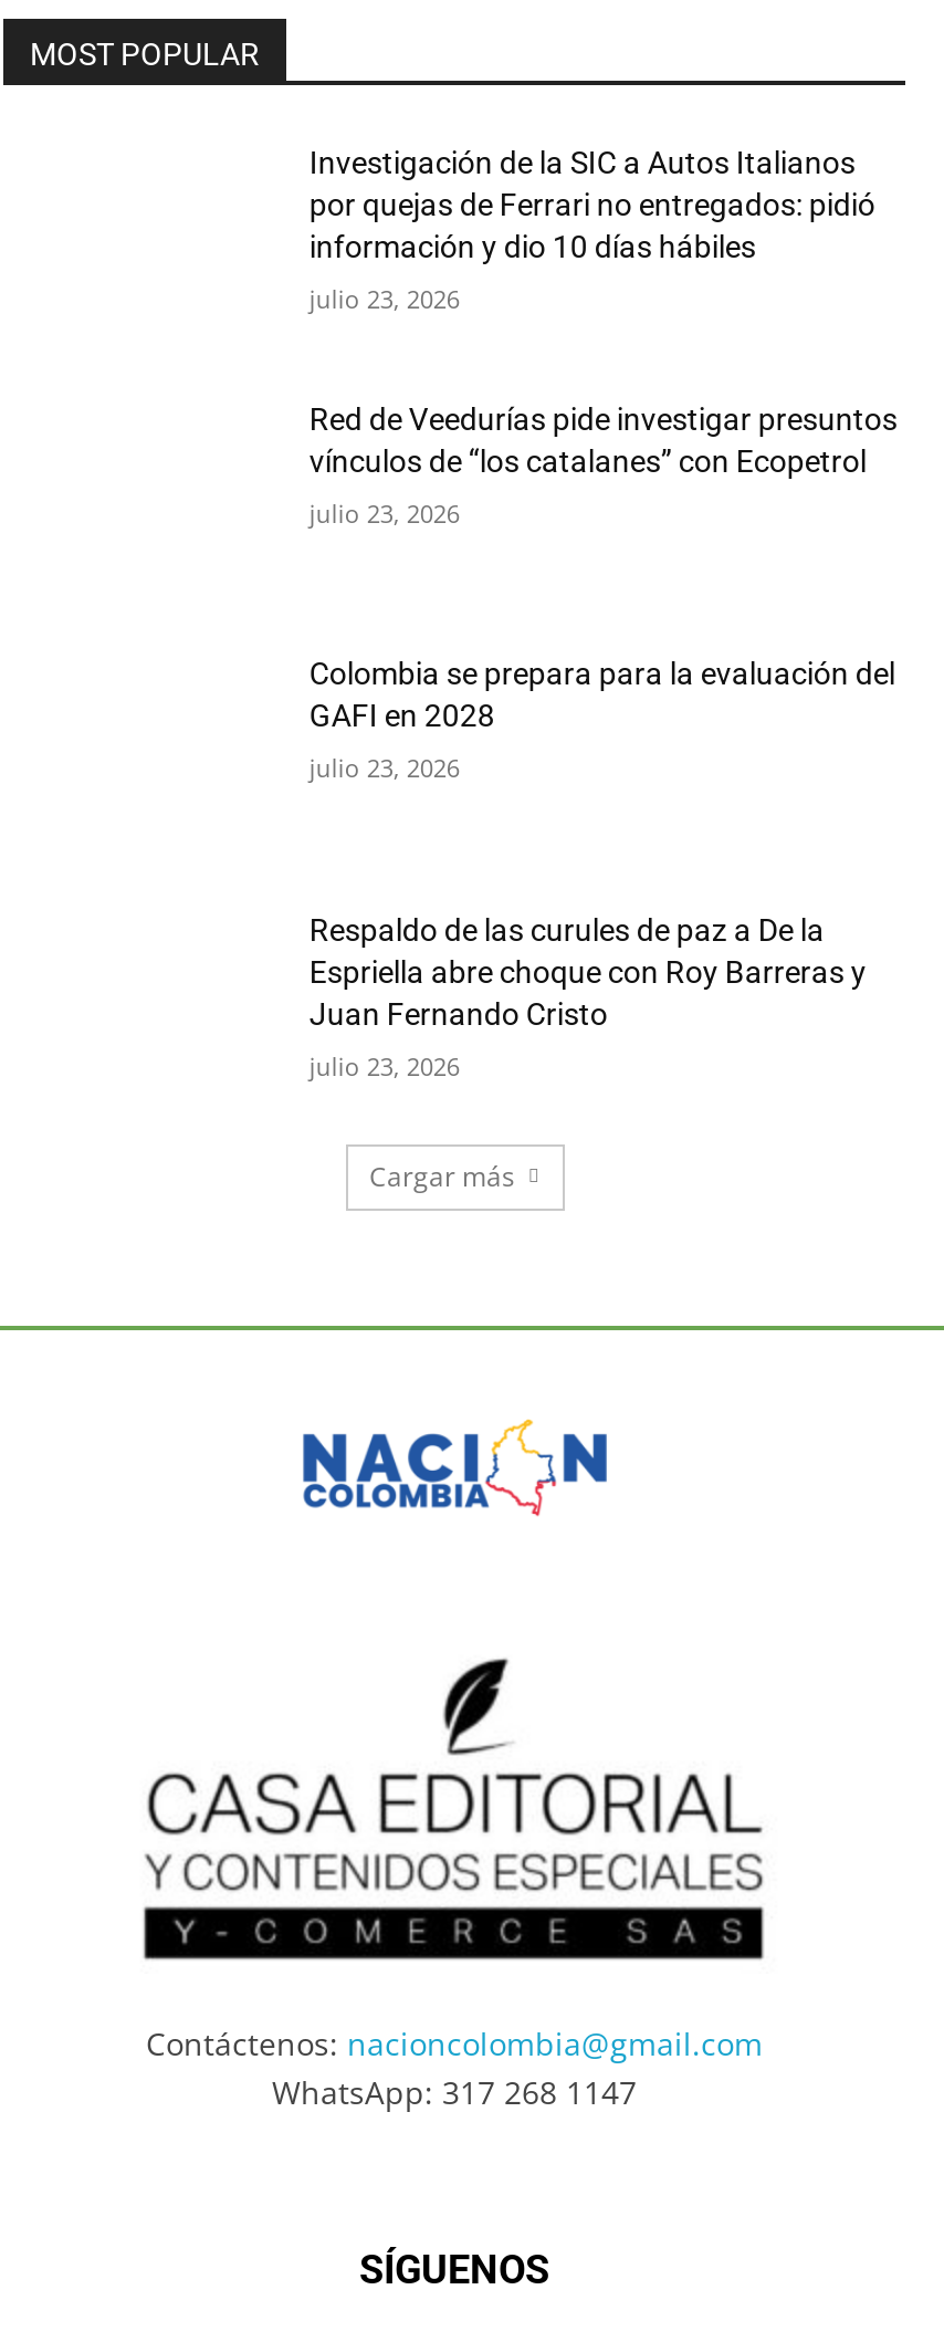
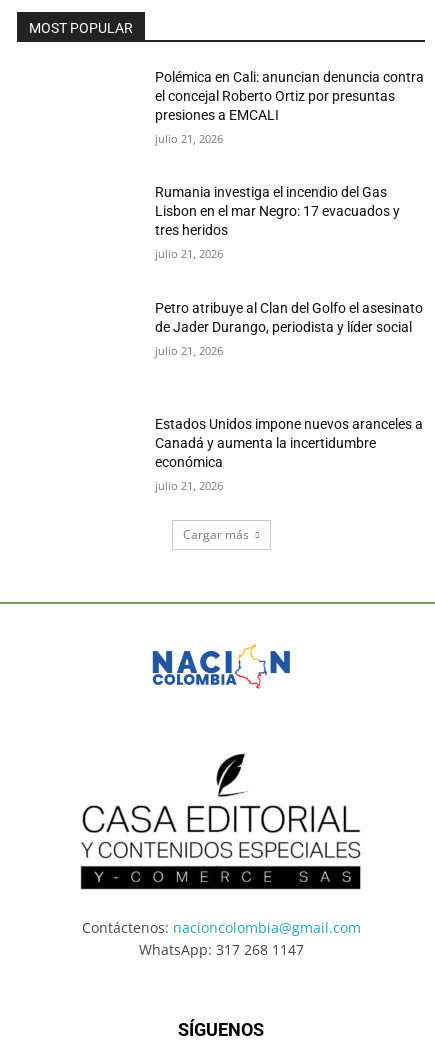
[309,145,875,265] Investigación de la SIC a Autos Italianos | por quejas de Ferrari no entregados: pidió | información y dio 10 días hábiles -> [155,69,424,123] Polémica en Cali: anuncian denuncia contra | el concejal Roberto Ortiz por presuntas | presiones a EMCALI
[309,282,460,316] julio 23, 2026 -> [155,131,223,146] julio 21, 2026
[309,401,897,479] Red de Veedurías pide investigar presuntos | vínculos de “los catalanes” con Ecopetrol -> [155,184,400,238] Rumania investiga el incendio del Gas | Lisbon en el mar Negro: 17 evacuados y | tres heridos
[309,496,460,529] julio 23, 2026 -> [155,246,223,261] julio 21, 2026
[309,657,895,734] Colombia se prepara para la evaluación del | GAFI en 2028 -> [155,300,423,335] Petro atribuye al Clan del Golfo el asesinato | de Jader Durango, periodista y líder social
[309,752,460,785] julio 23, 2026 -> [155,343,223,358] julio 21, 2026
[309,913,866,1032] Respaldo de las curules de paz a De la | Espriella abre choque con Roy Barreras y | Juan Fernando Cristo -> [155,416,423,470] Estados Unidos impone nuevos aranceles a | Canadá y aumenta la incertidumbre | económica
[309,1050,460,1083] julio 23, 2026 -> [155,478,223,493] julio 21, 2026

